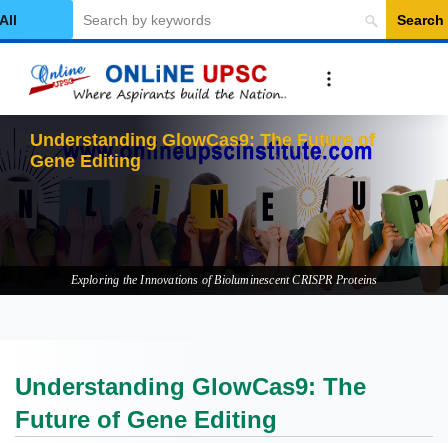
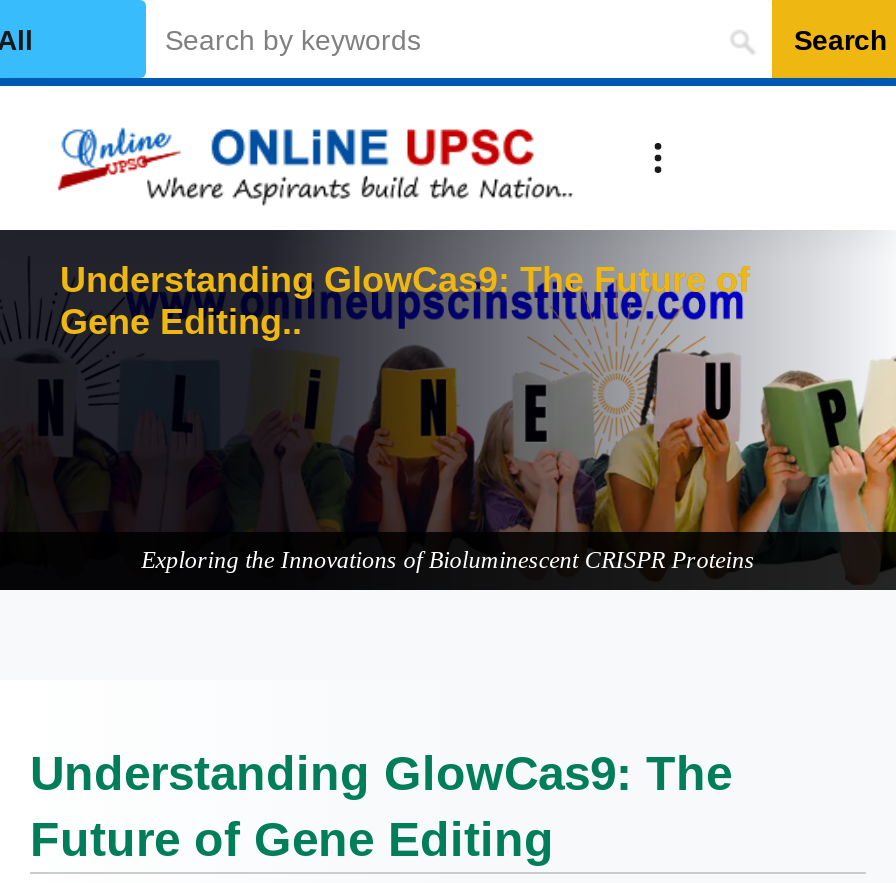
[30,130,98,150] Underst -> [60,261,438,301] Understanding GlowC

